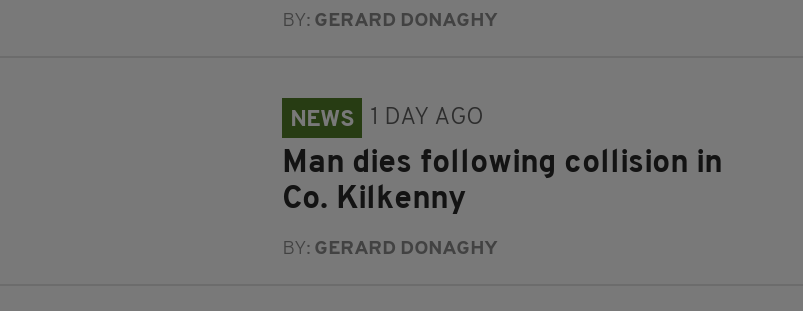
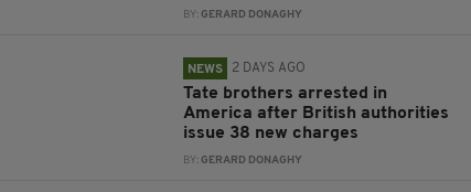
[290,106,484,132] NEWS 1 DAY AGO -> [188,62,306,76] NEWS 2 DAYS AGO
[282,148,722,216] Man dies following collision in | Co. Kilkenny -> [183,85,449,142] Tate brothers arrested in | America after British authorities | issue 38 new charges

